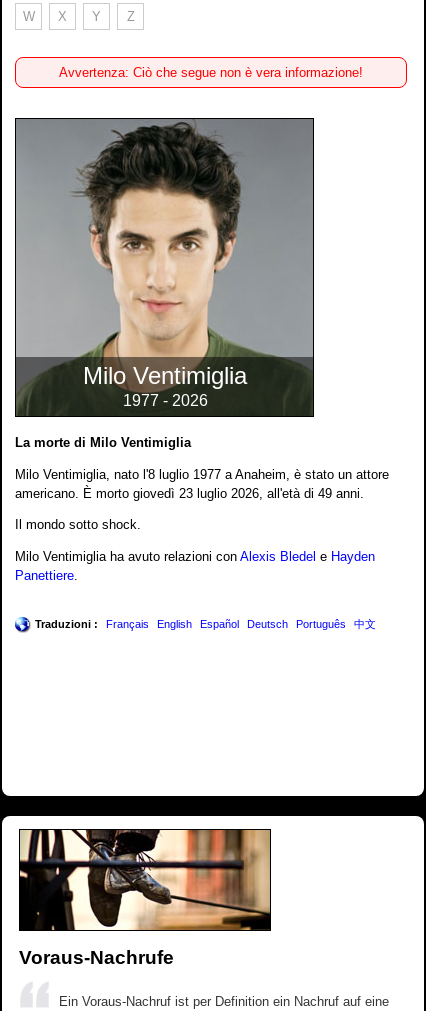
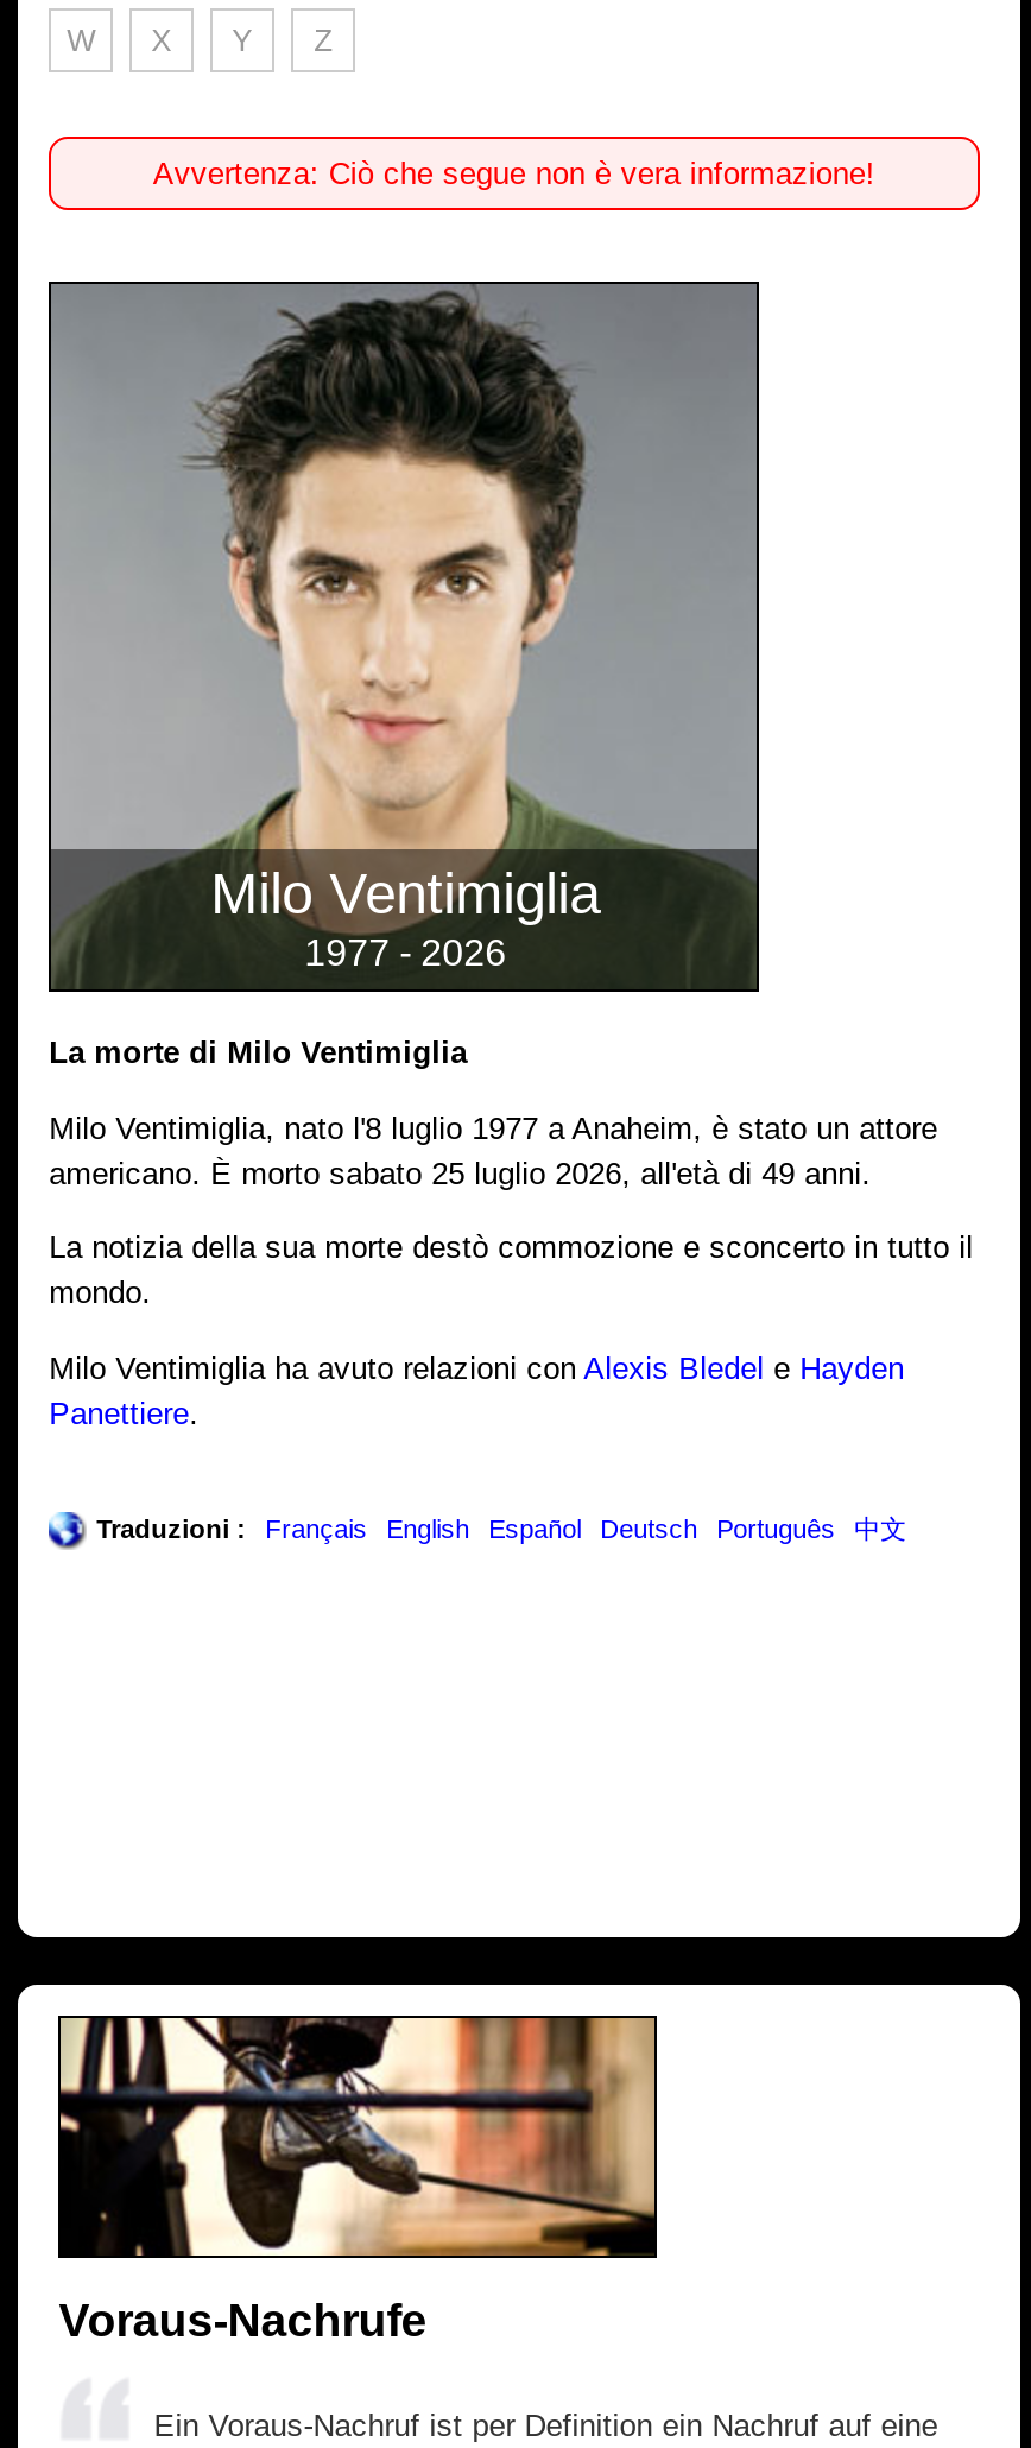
[15,485,364,500] americano. È morto giovedì 23 luglio 2026, all'età di 49 anni. -> [49,1155,871,1190] americano. È morto sabato 25 luglio 2026, all'età di 49 anni.
[15,517,141,532] Il mondo sotto shock. -> [49,1231,973,1311] La notizia della sua morte destò commozione e sconcerto in tutto il | mondo.

